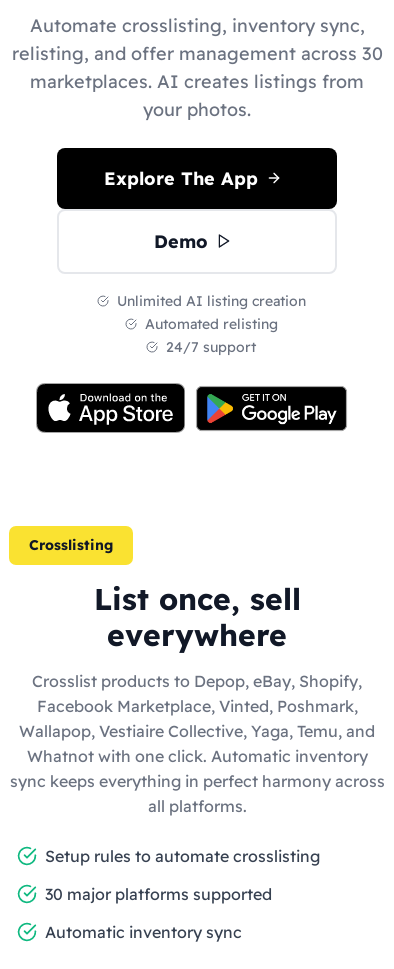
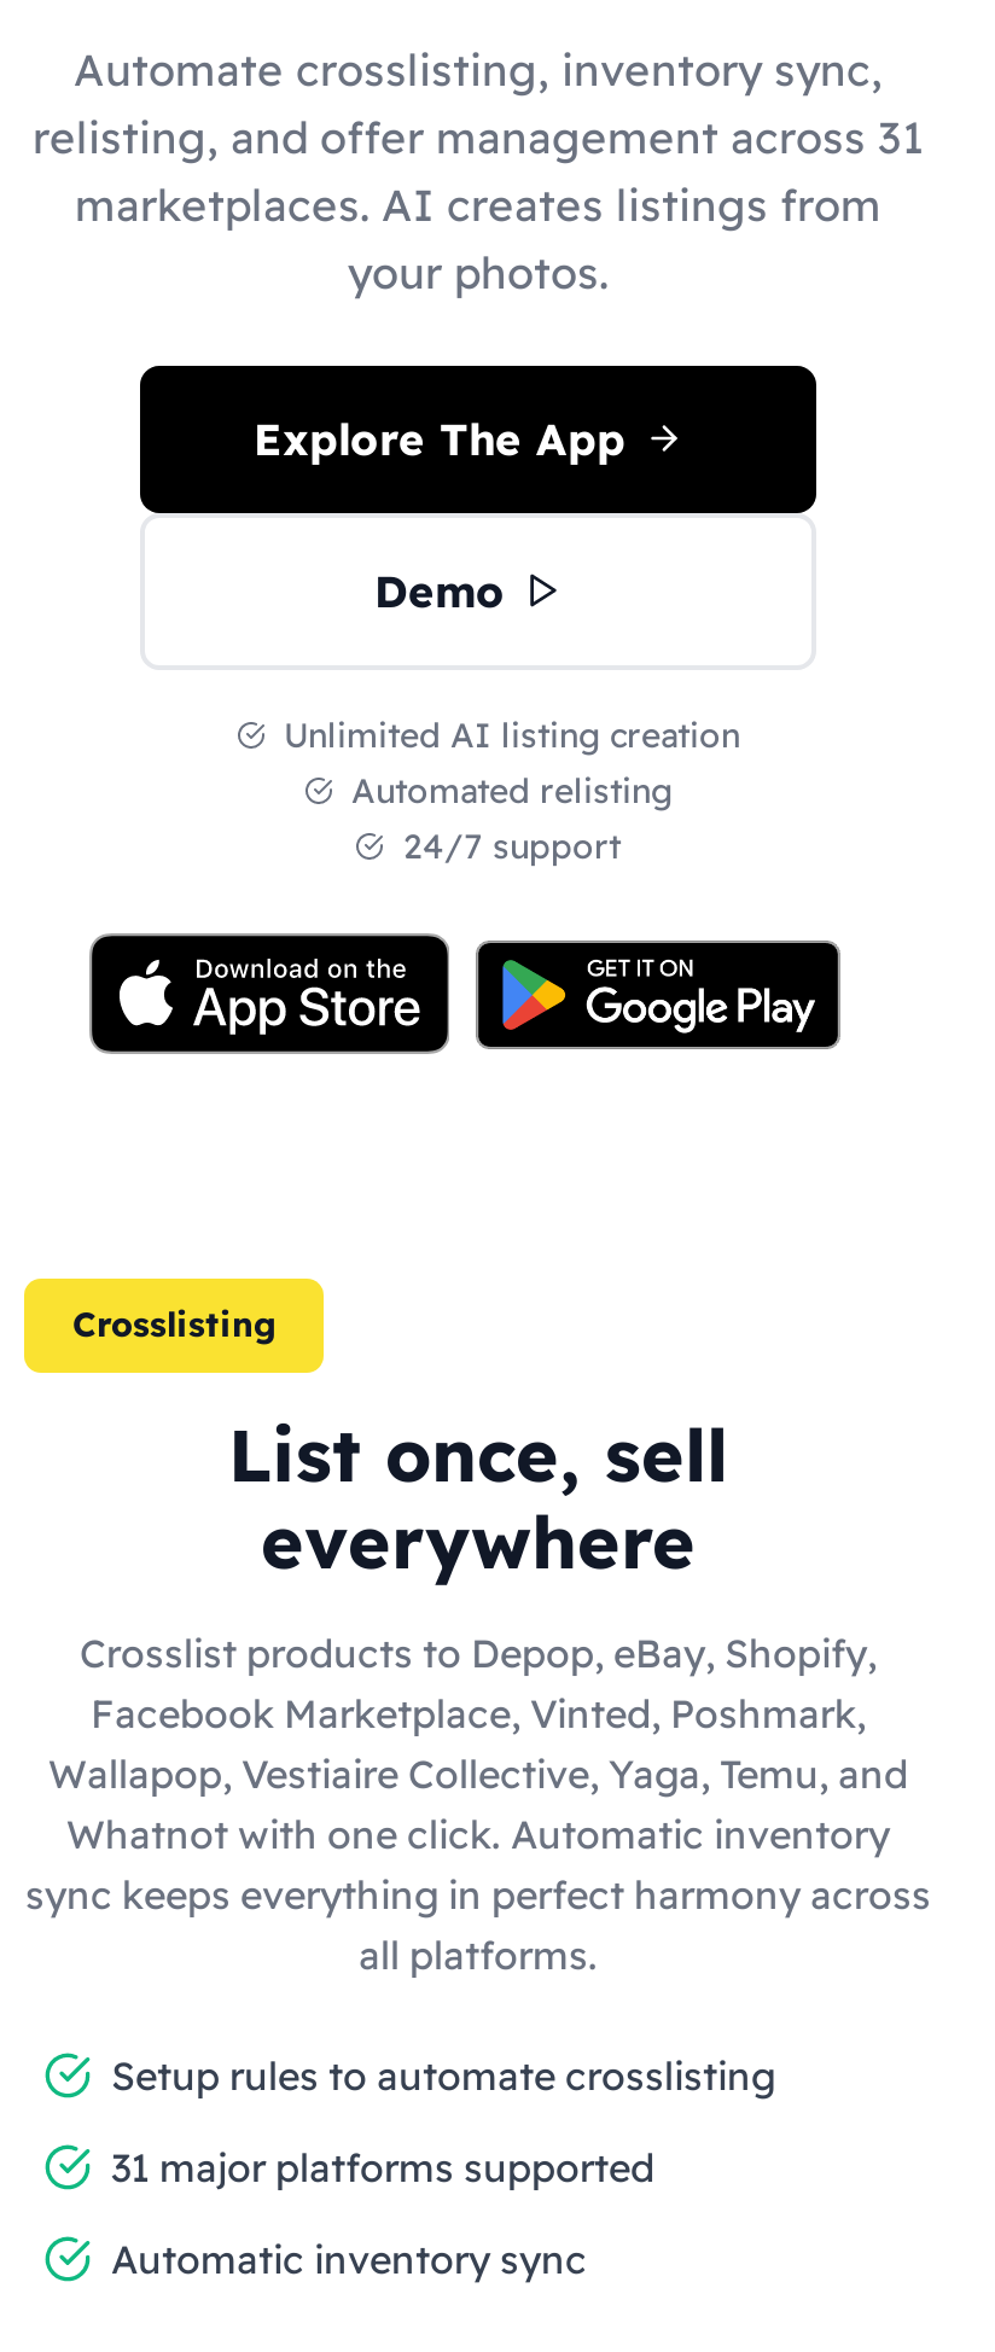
[11,41,382,64] relisting, and offer management across 30 -> [33,109,924,164] relisting, and offer management across 31
[45,883,272,903] 30 major platforms supported -> [111,2142,654,2190] 31 major platforms supported

